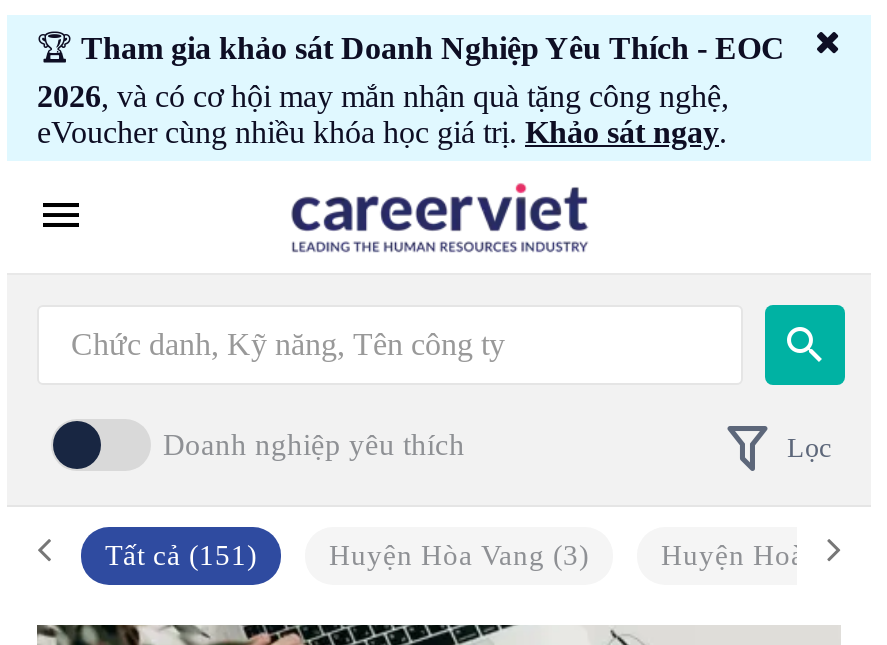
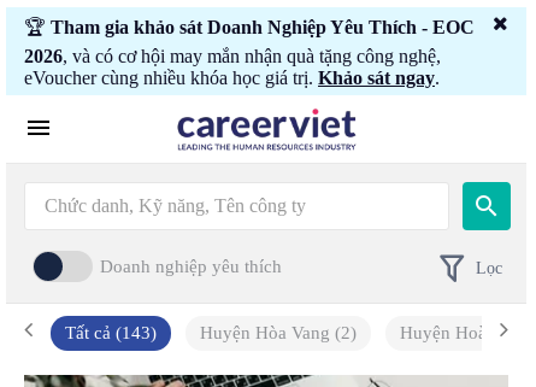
[105,539,257,571] Tất cả (151) -> [65,323,157,342] Tất cả (143)
[329,539,589,571] Huyện Hòa Vang (3) -> [200,323,357,342] Huyện Hòa Vang (2)

